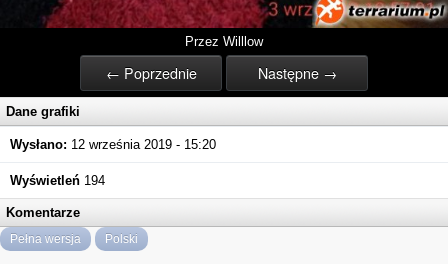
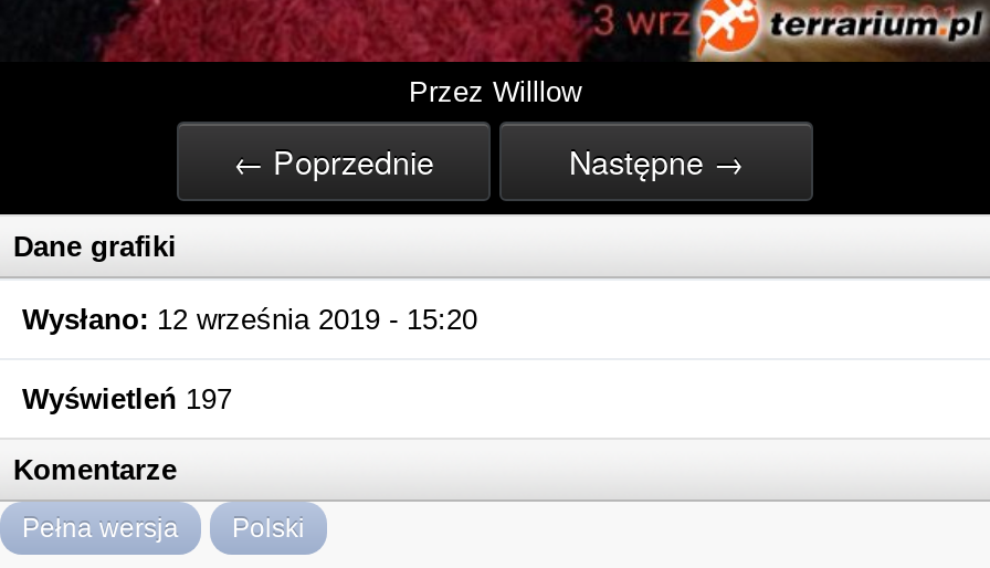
[10,173,105,188] Wyświetleń 194 -> [22,383,232,416] Wyświetleń 197

